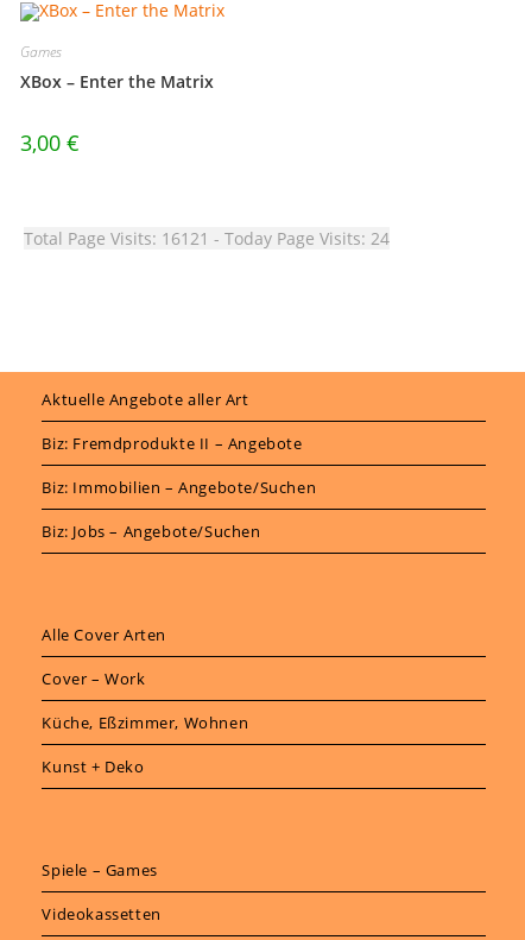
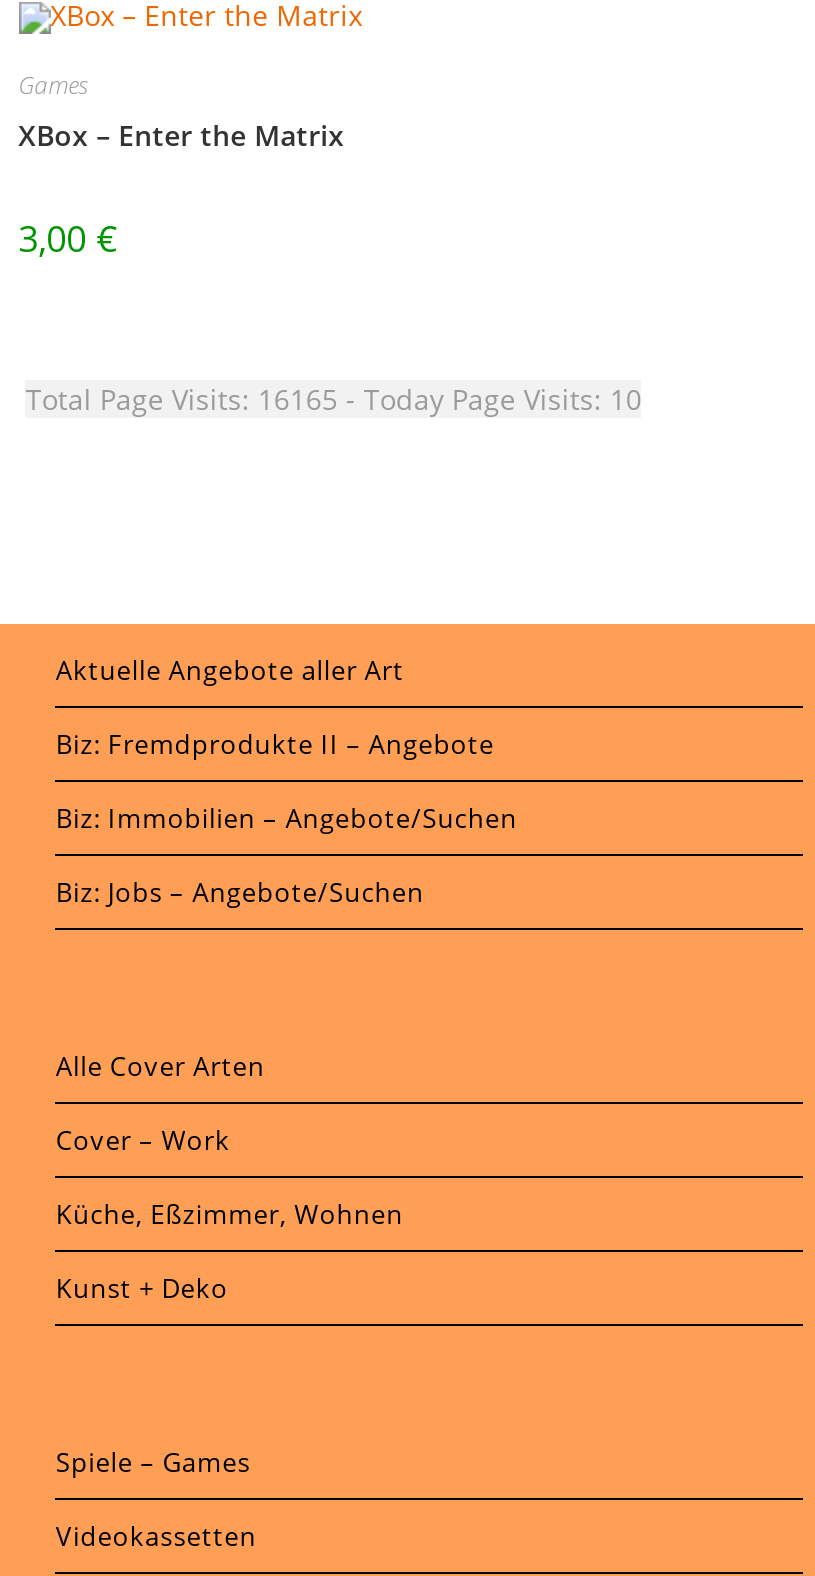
[24,227,390,249] Total Page Visits: 16121 - Today Page Visits: 24 -> [26,380,642,418] Total Page Visits: 16165 - Today Page Visits: 10

